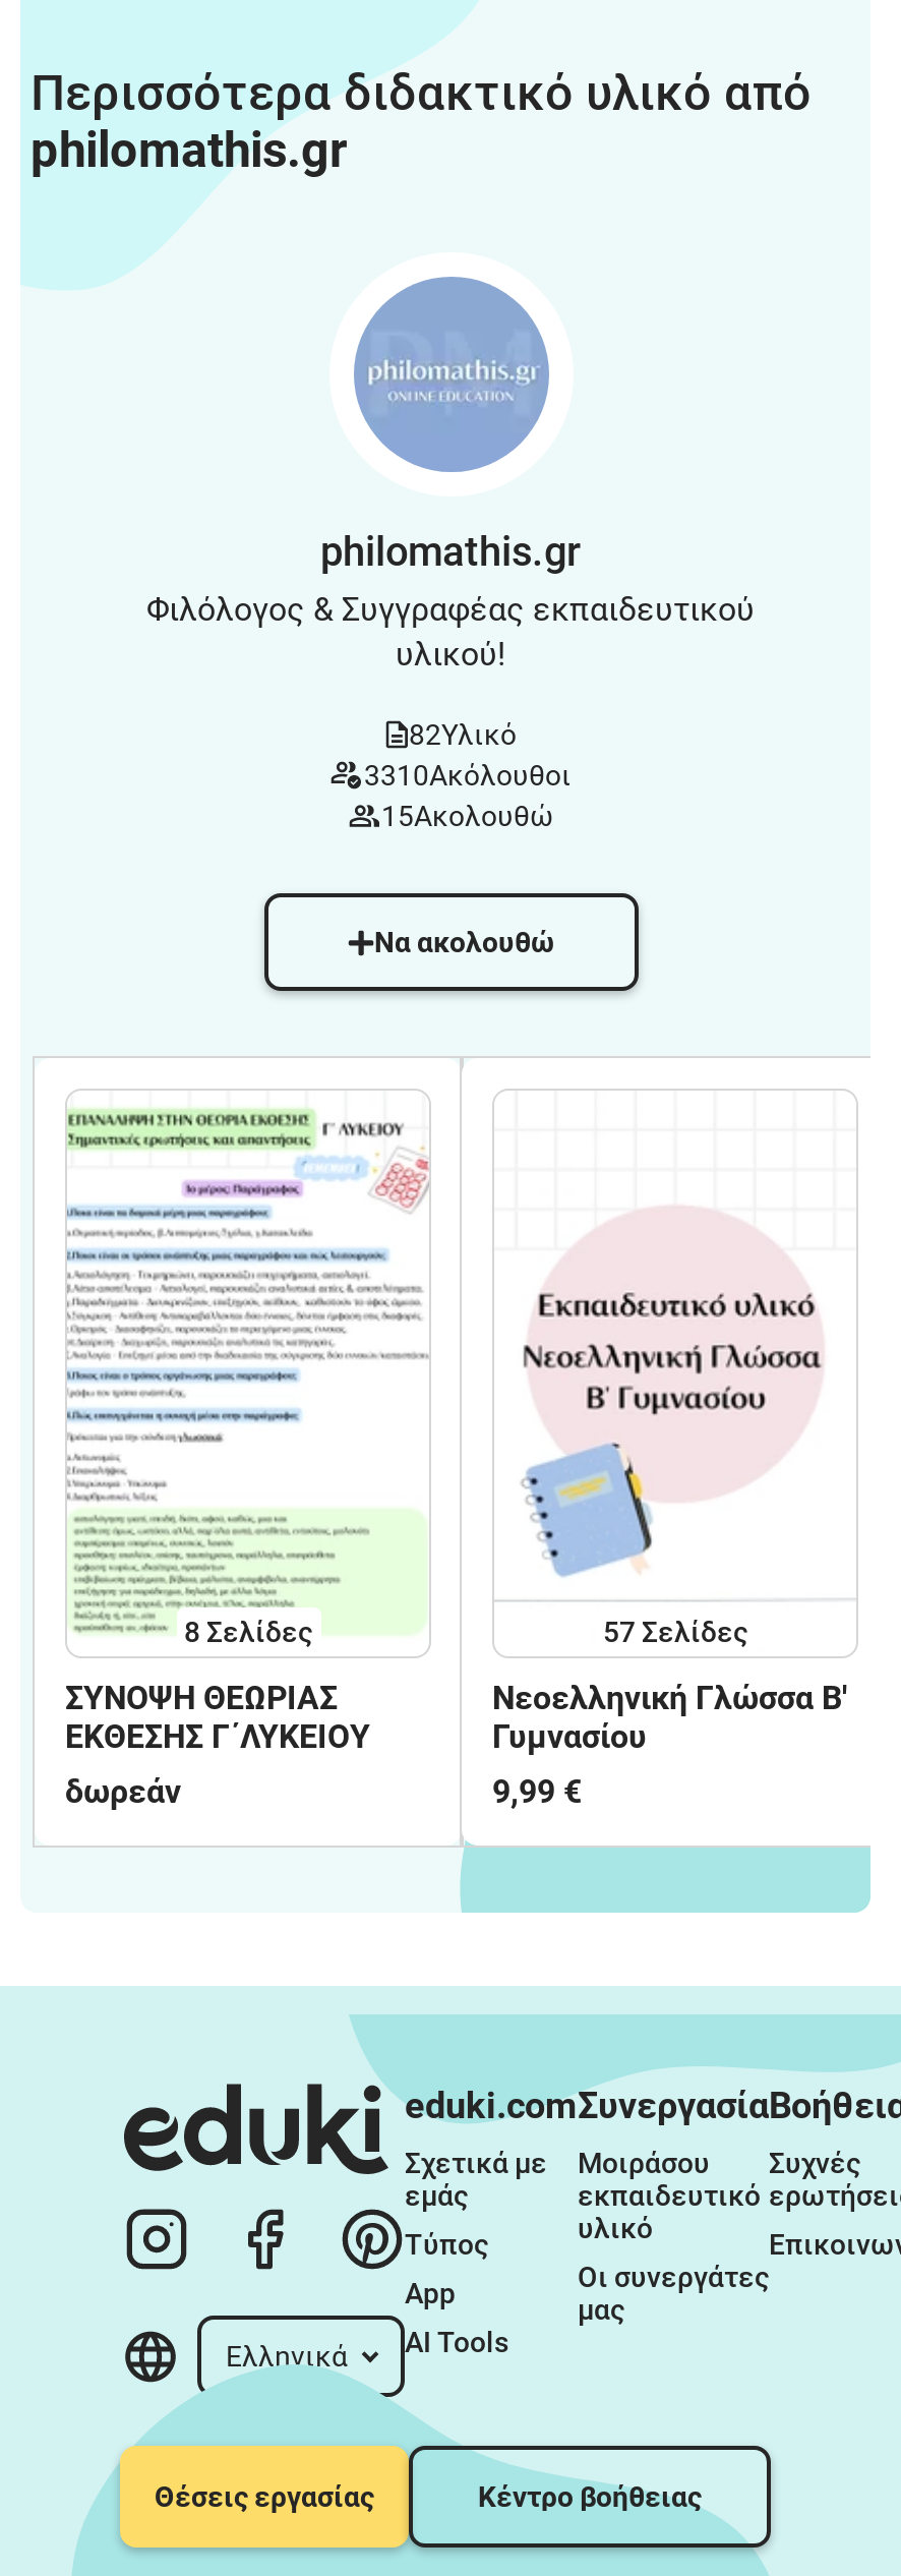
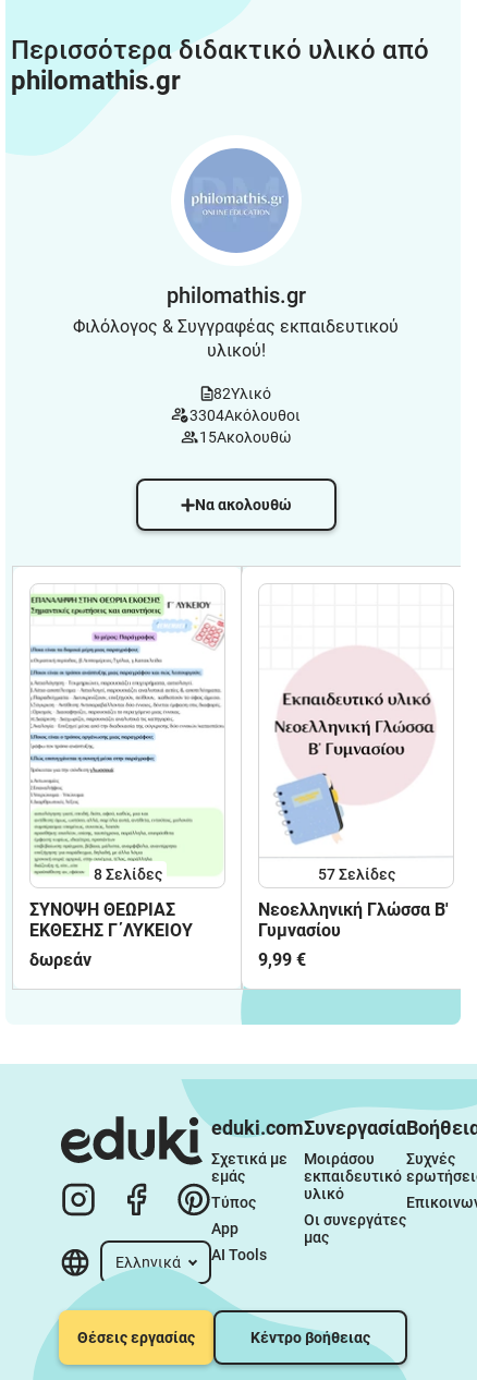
[364,759,572,792] 3310Ακόλουθοι -> [189,407,301,424] 3304Ακόλουθοι

